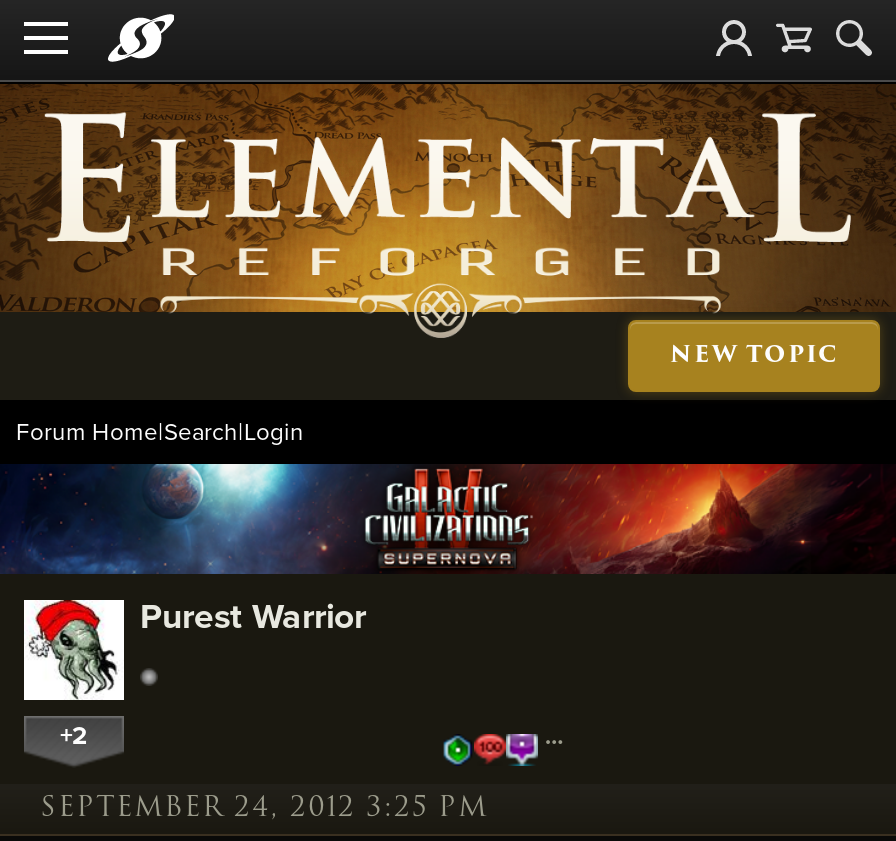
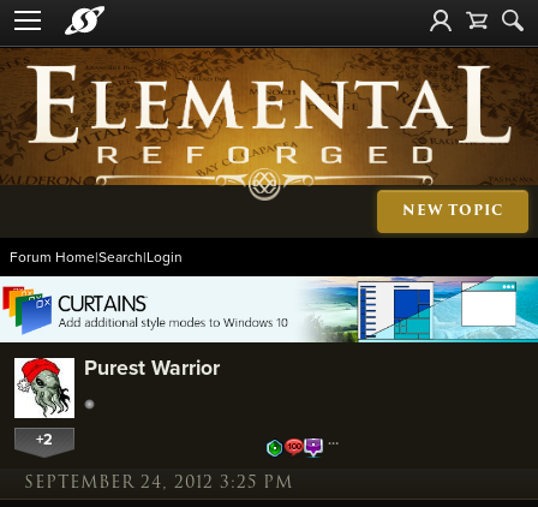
[6,462,890,574] [image] -> [4,275,534,344] [image]

